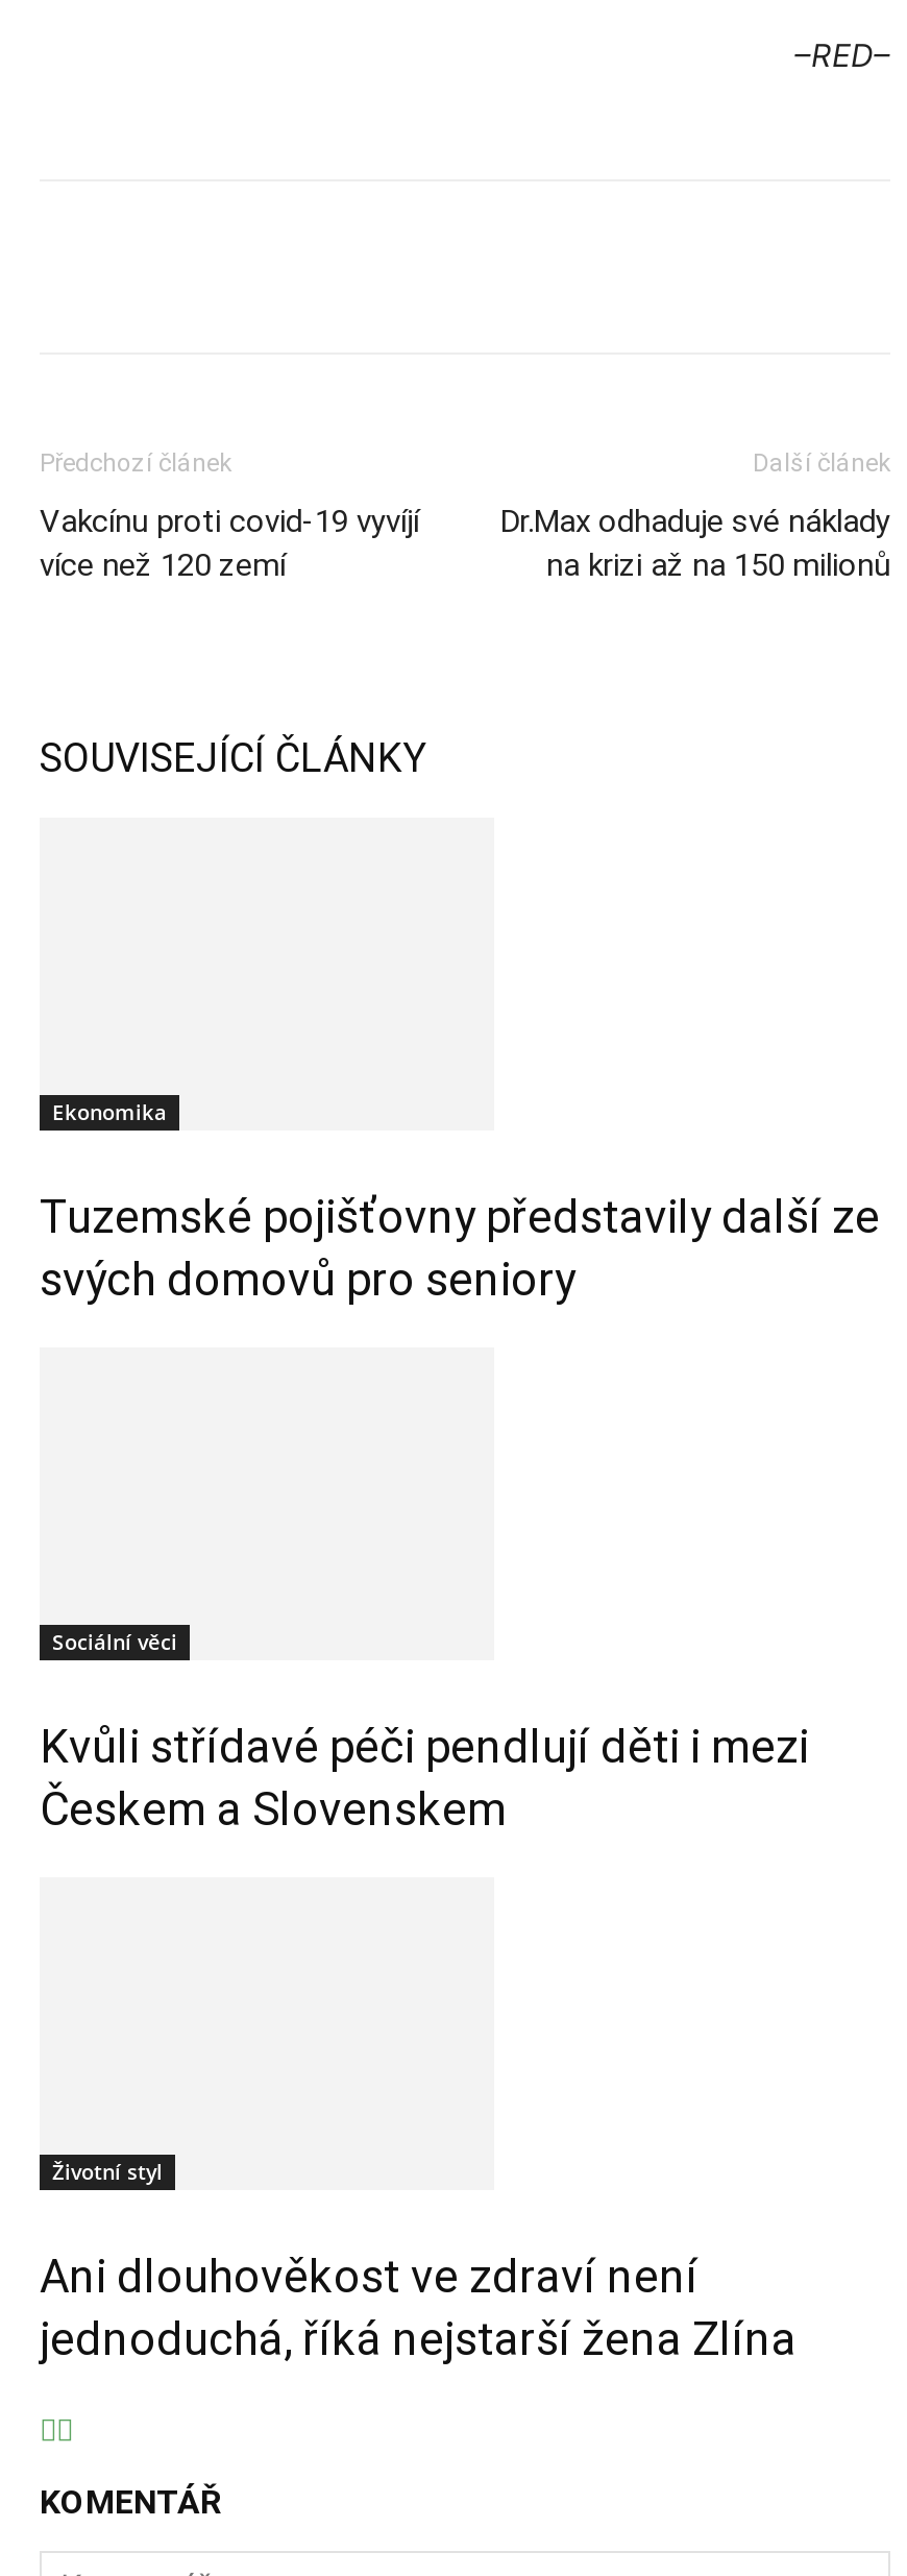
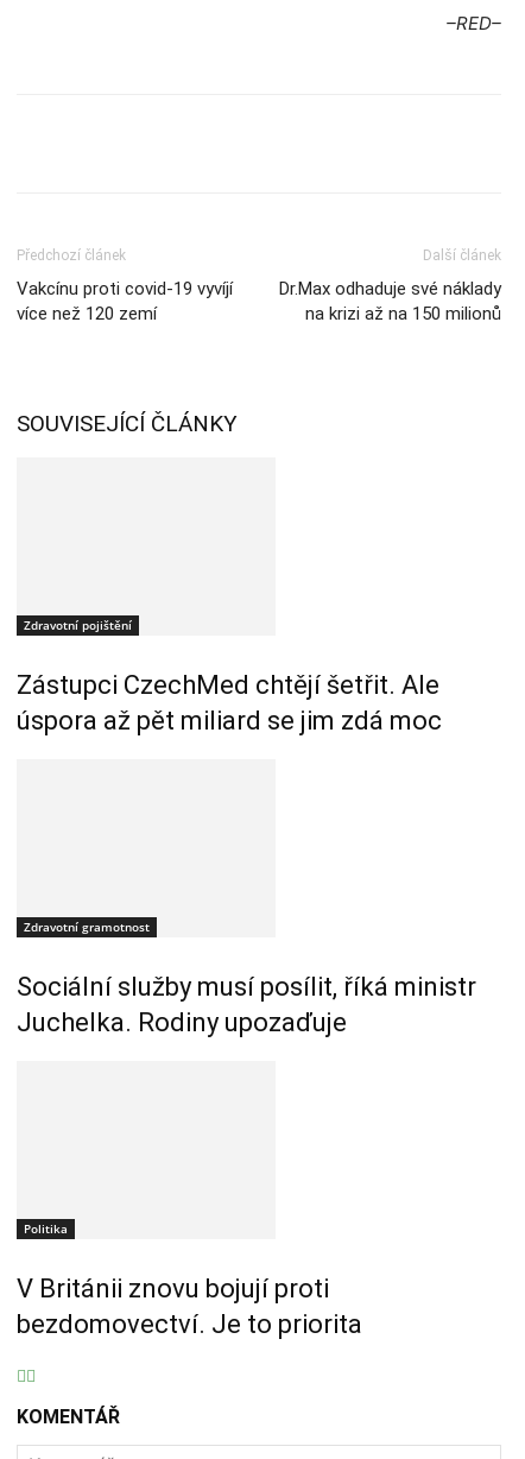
[52,1097,167,1126] Ekonomika -> [24,617,132,633] Zdravotní pojištění
[40,1191,880,1306] Tuzemské pojišťovny představily další ze | svých domovů pro seniory -> [17,670,442,735] Zástupci CzechMed chtějí šetřit. Ale | úspora až pět miliard se jim zdá moc
[52,1627,177,1656] Sociální věci -> [24,918,150,935] Zdravotní gramotnost
[40,1721,809,1836] Kvůli střídavé péči pendlují děti i mezi | Českem a Slovenskem -> [17,972,476,1037] Sociální služby musí posílit, říká ministr | Juchelka. Rodiny upozaďuje
[52,2157,163,2186] Životní styl -> [24,1220,68,1237] Politika
[40,2251,796,2365] Ani dlouhověkost ve zdraví není | jednoduchá, říká nejstarší žena Zlína -> [17,1274,362,1339] V Británii znovu bojují proti | bezdomovectví. Je to priorita

